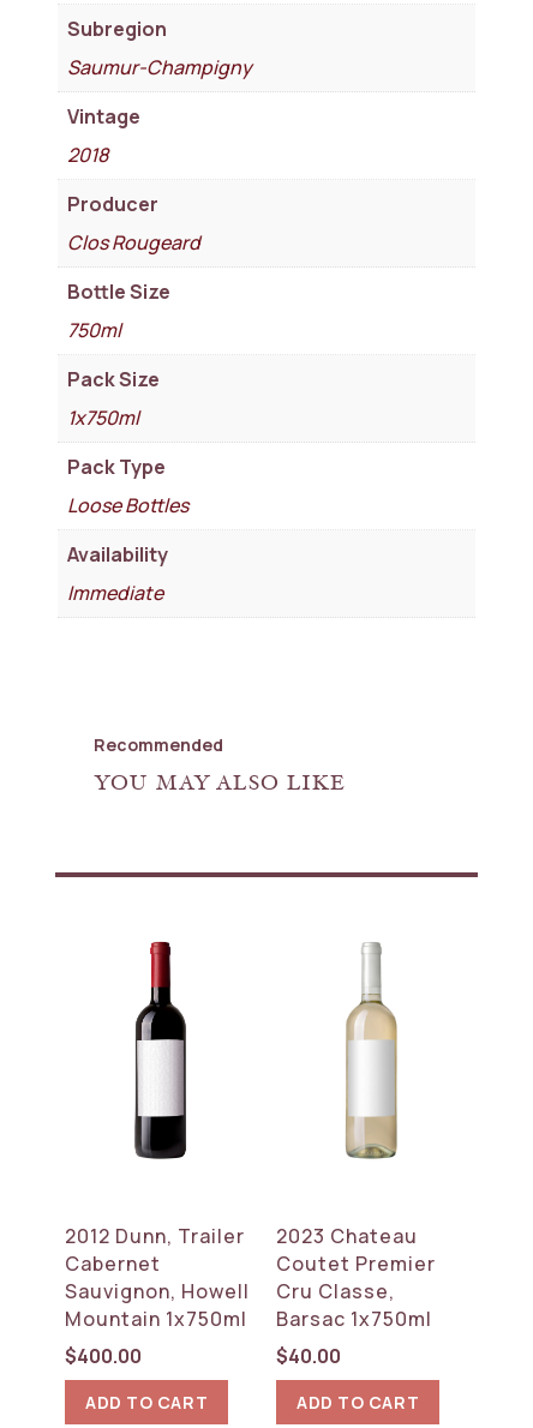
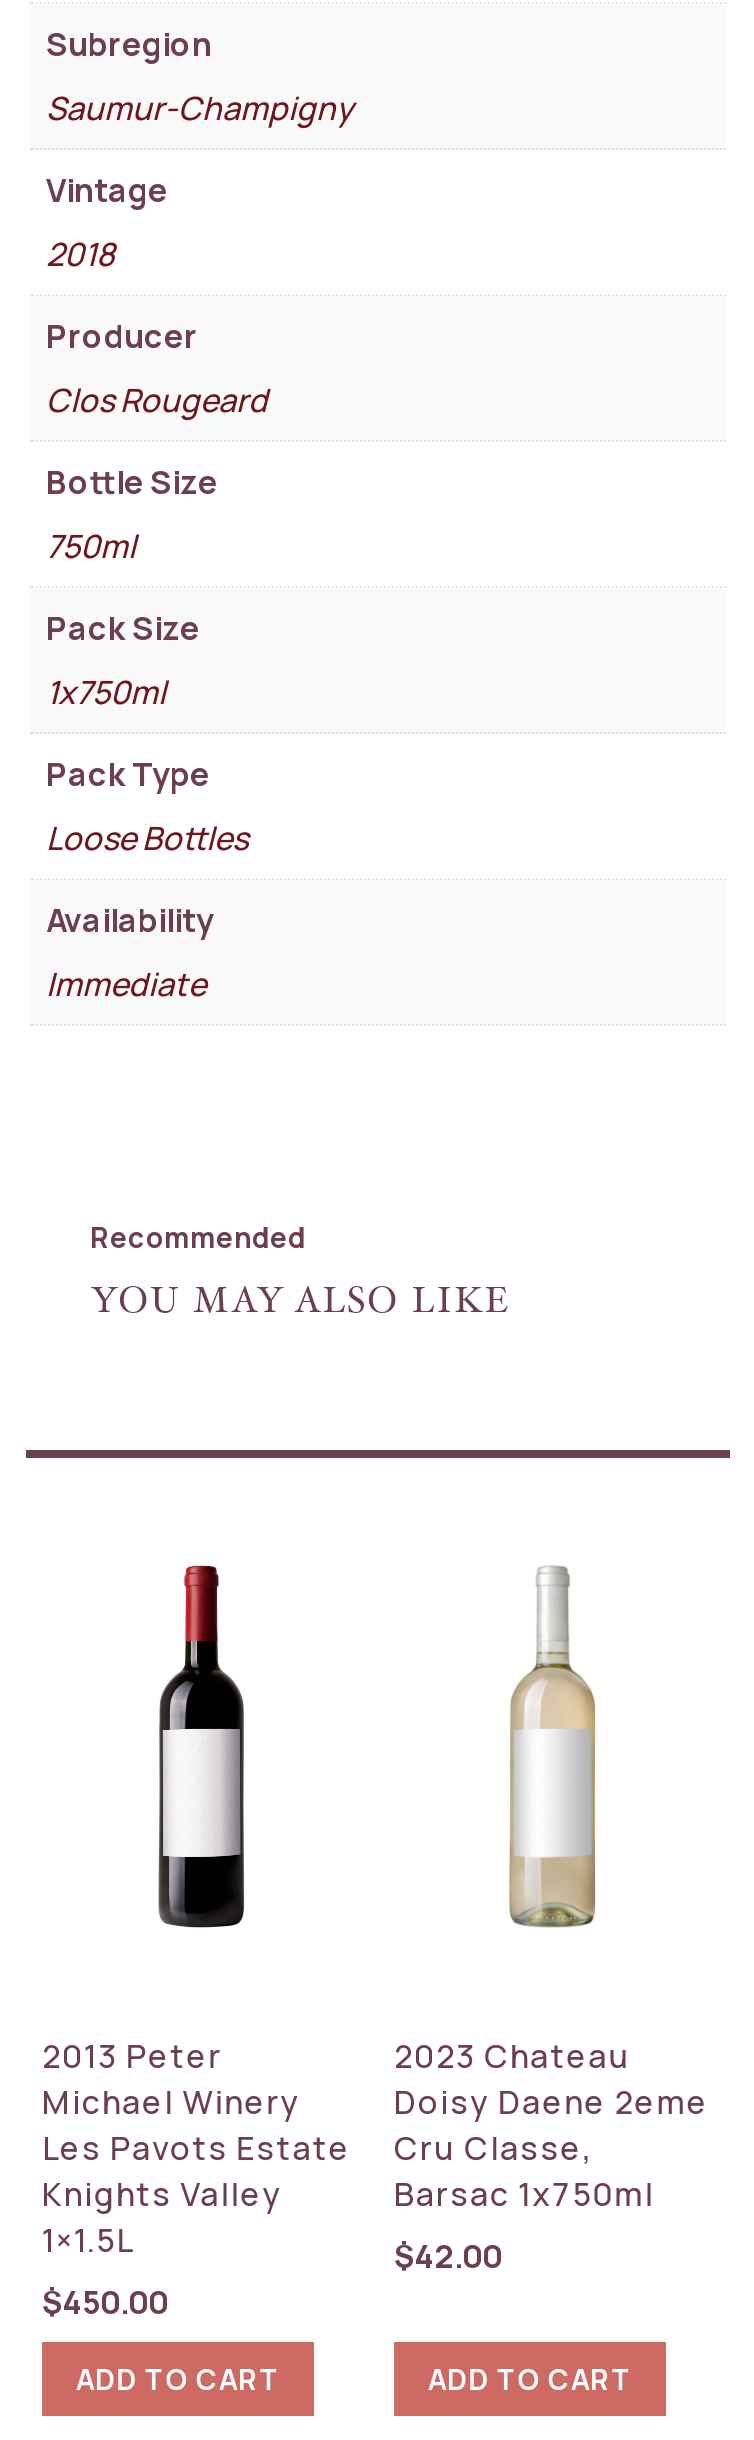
[65,1223,250,1369] 2012 Dunn, Trailer | Cabernet | Sauvignon, Howell | Mountain 1x750ml | $400.00 -> [42,2034,351,2324] 2013 Peter | Michael Winery | Les Pavots Estate | Knights Valley | 1×1.5L | $450.00
[276,1250,436,1277] Coutet Premier -> [394,2080,709,2124] Doisy Daene 2eme
[276,1343,341,1369] $40.00 -> [394,2234,502,2278] $42.00

